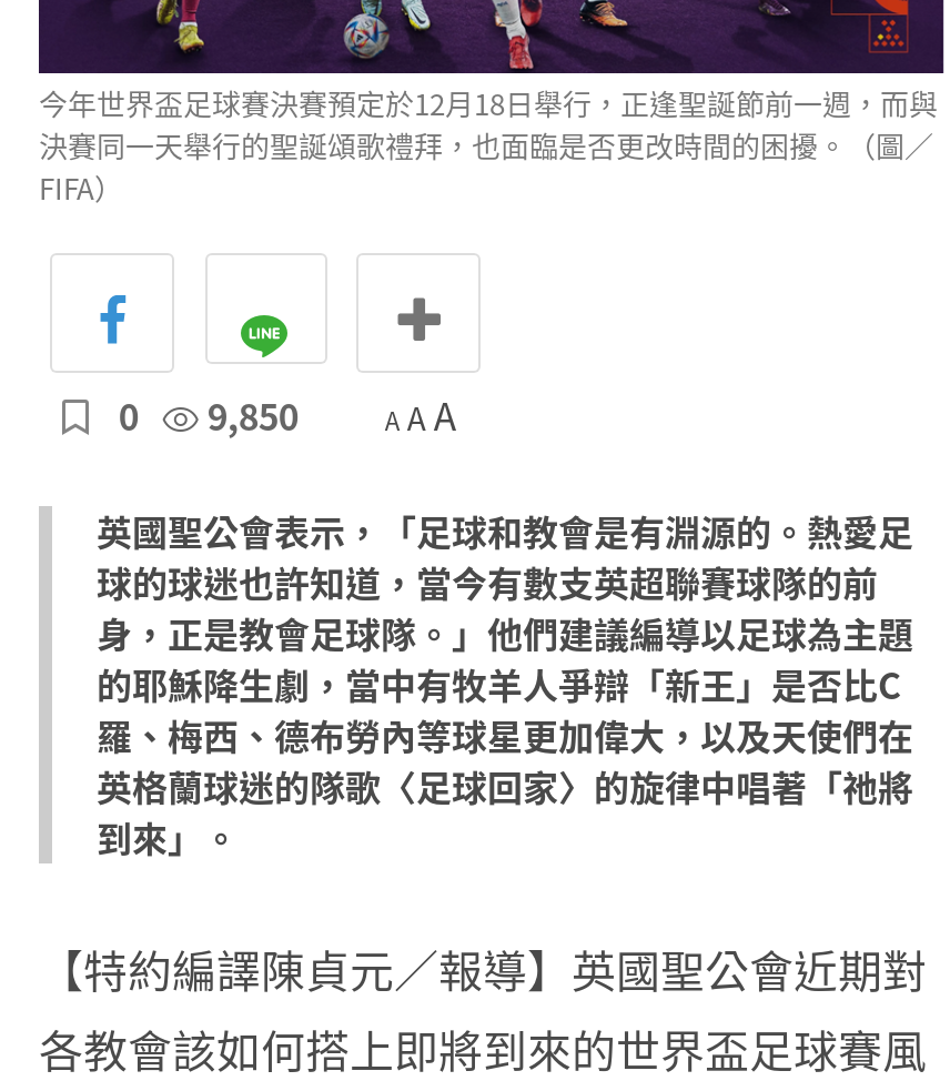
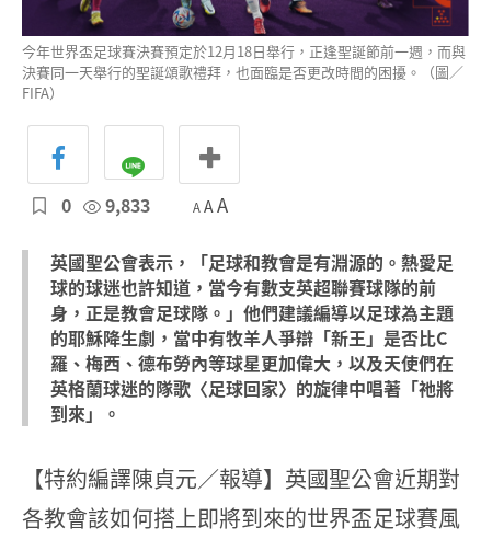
[110,387,456,441] 0 9,850 A A A -> [57,191,228,217] 0 9,833 A A A

